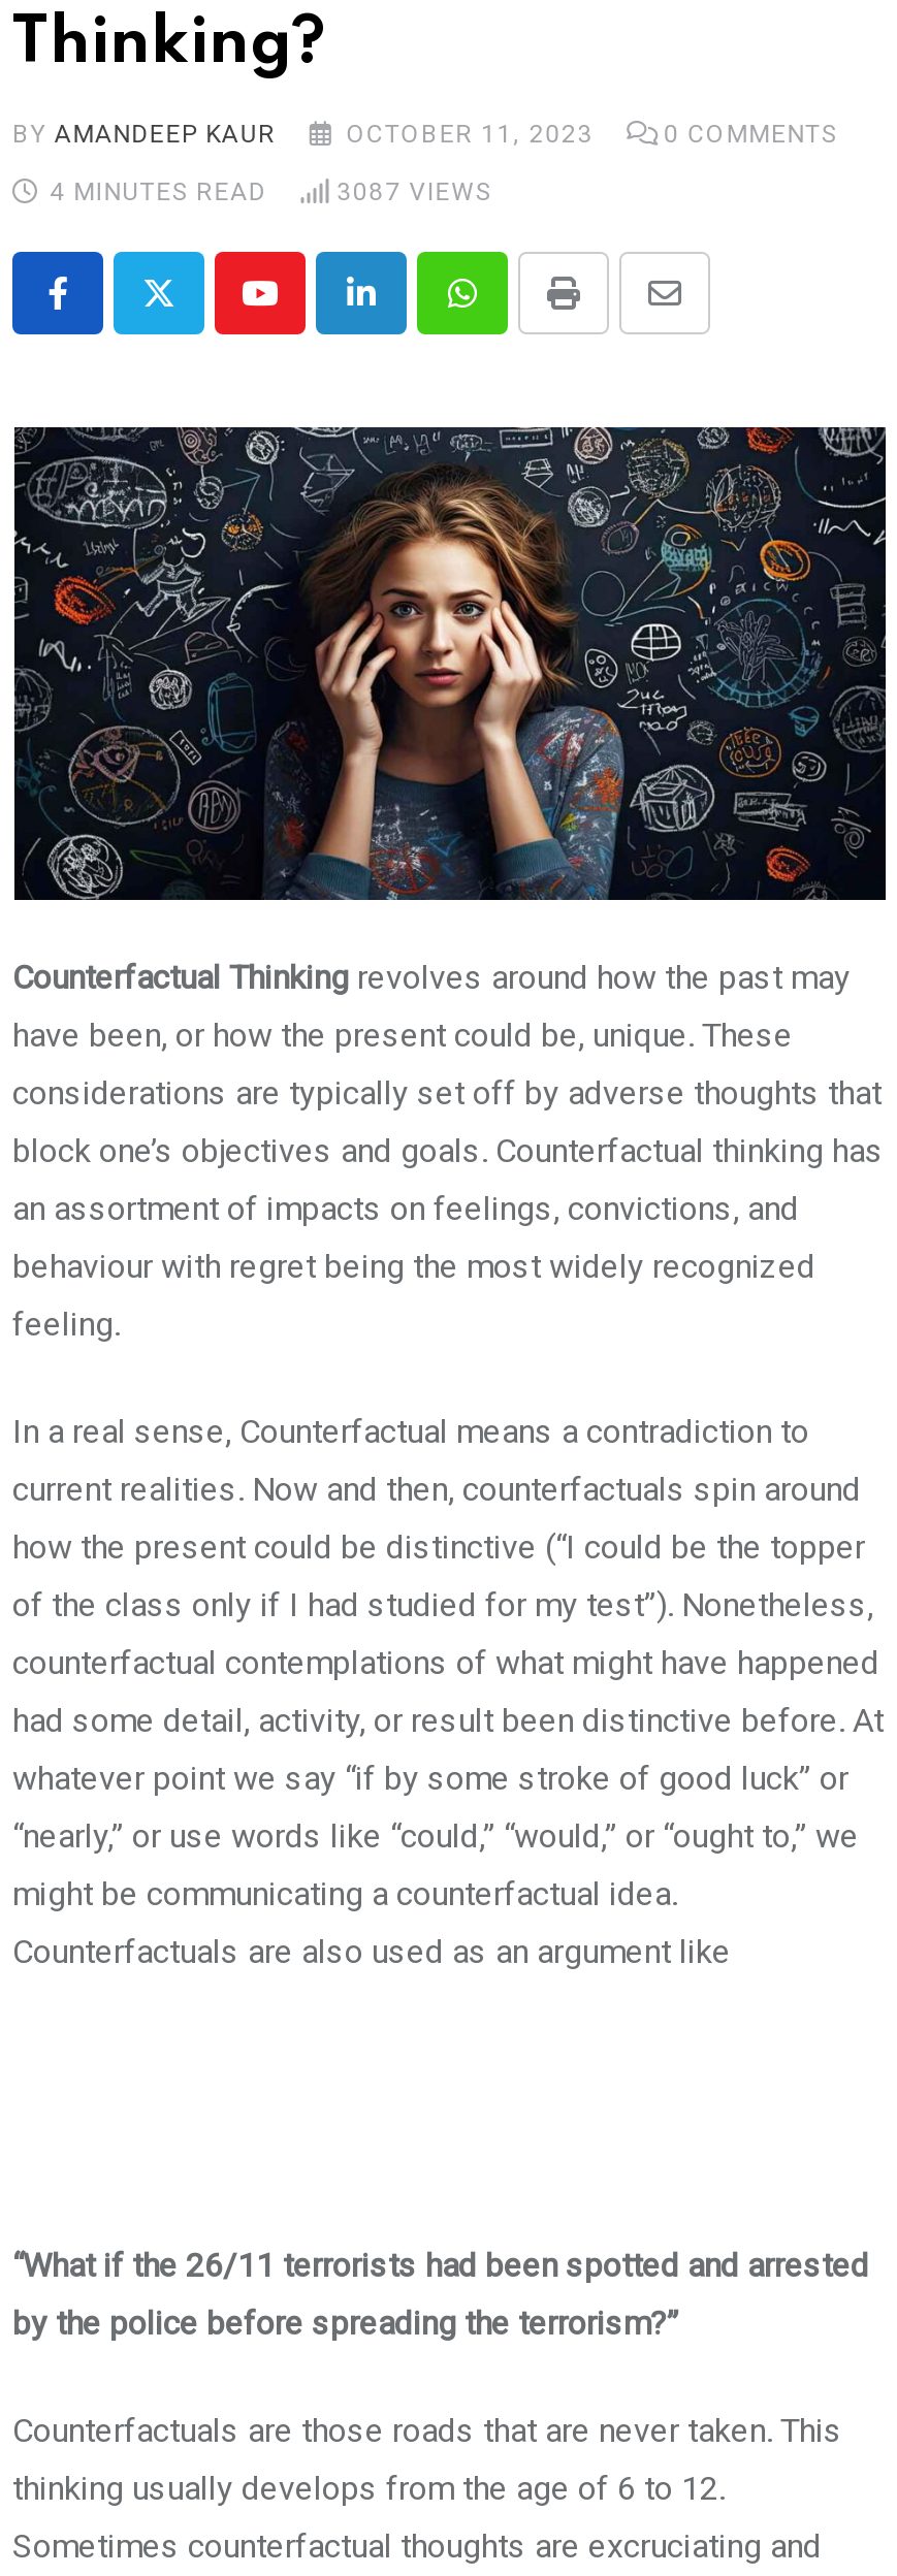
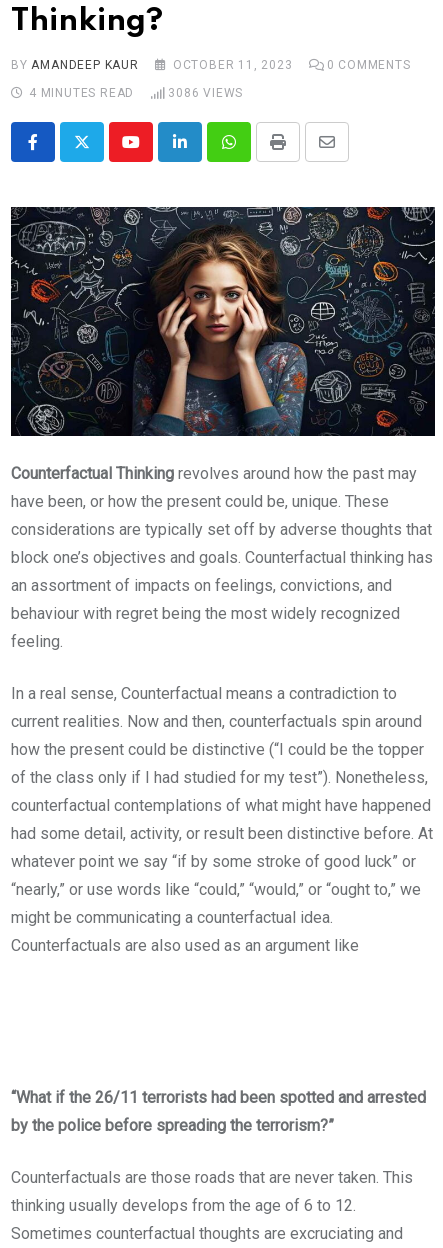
[337,178,492,206] 3087 VIEWS -> [168,86,243,100] 3086 VIEWS

